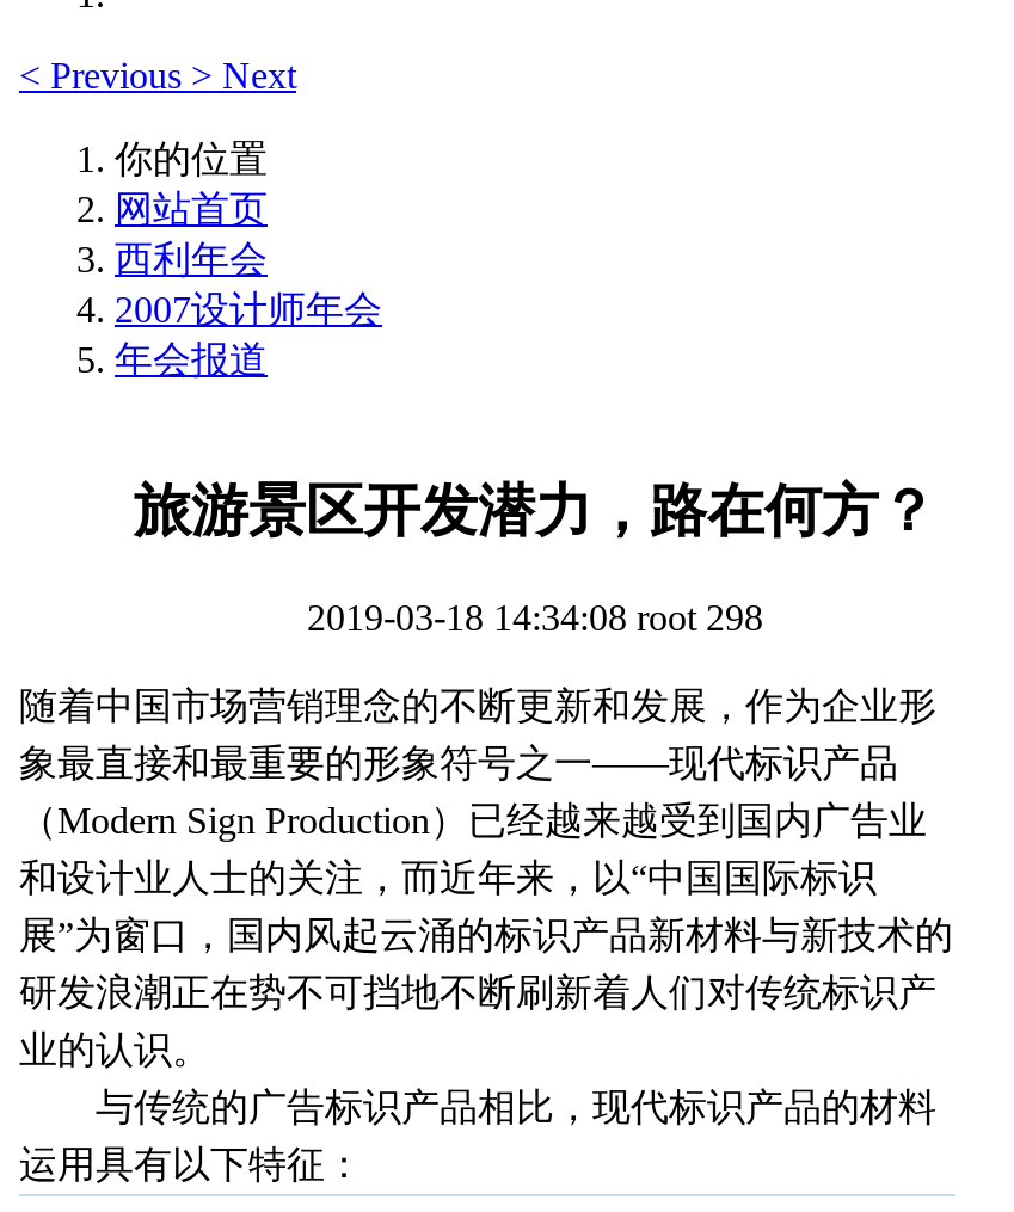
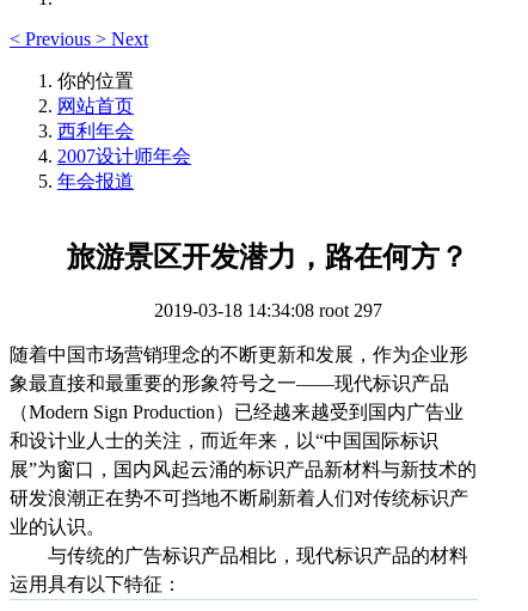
[307,597,763,637] 2019-03-18 14:34:08 root 298 -> [154,300,382,320] 2019-03-18 14:34:08 root 297

